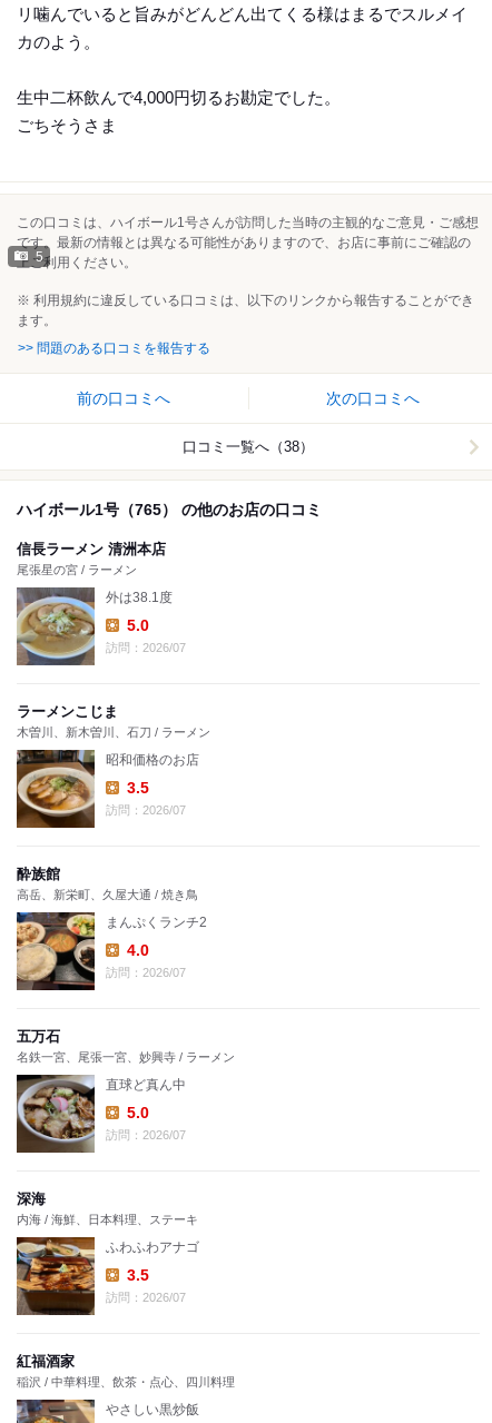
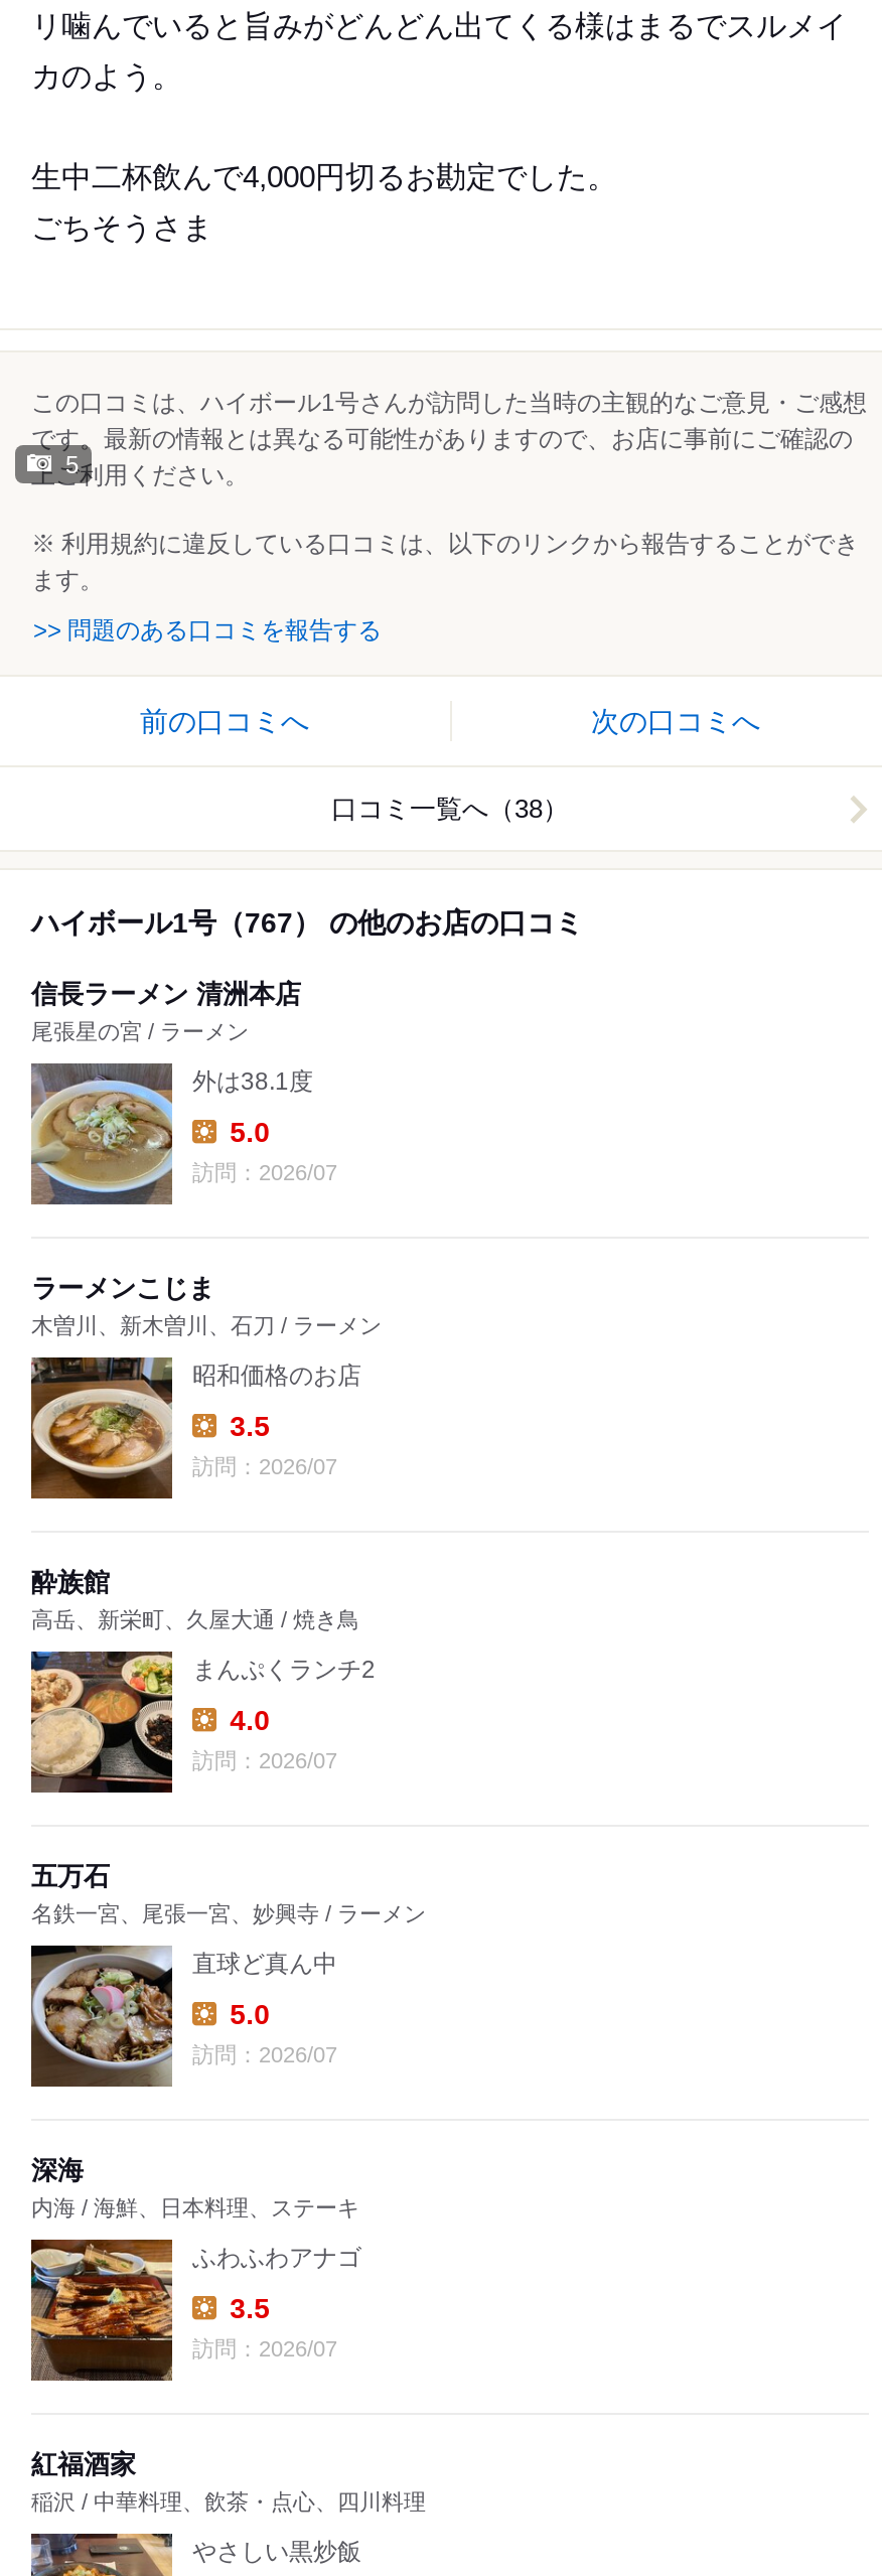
[17,501,322,518] ハイボール1号（765） の他のお店の口コミ -> [31,906,583,939] ハイボール1号（767） の他のお店の口コミ

